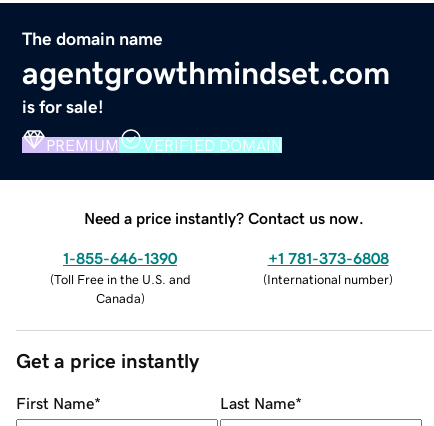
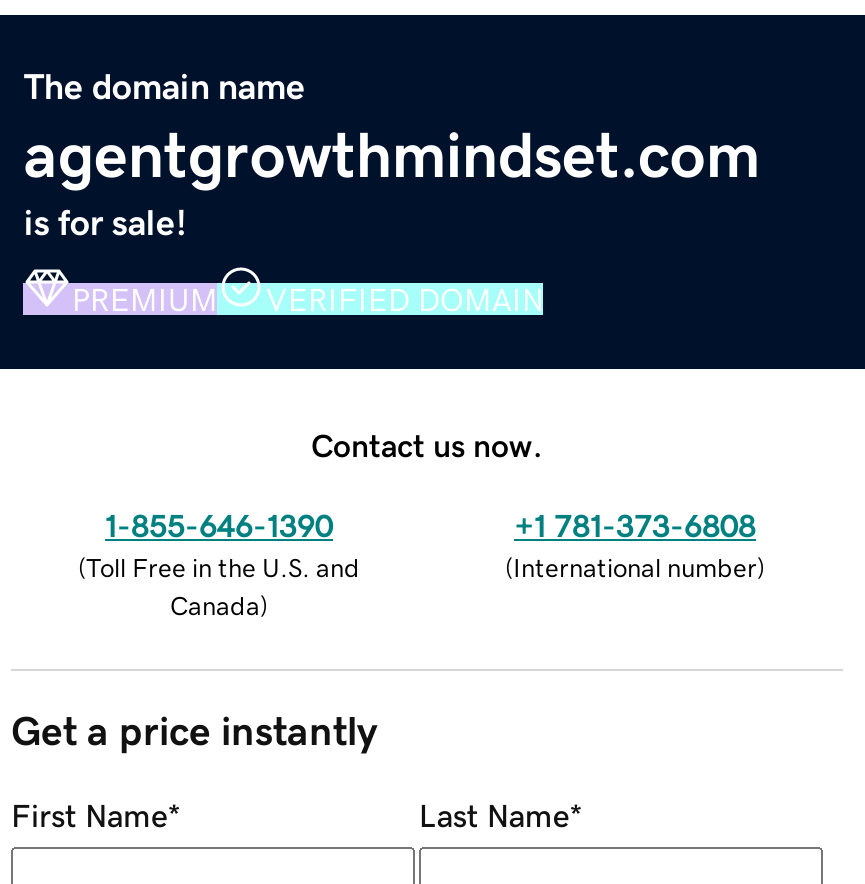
[84,210,364,226] Need a price instantly? Contact us now. -> [311,428,543,460] Contact us now.

